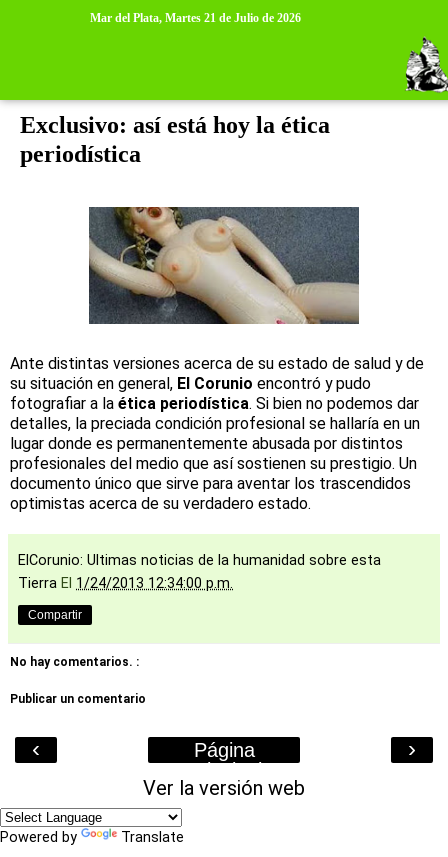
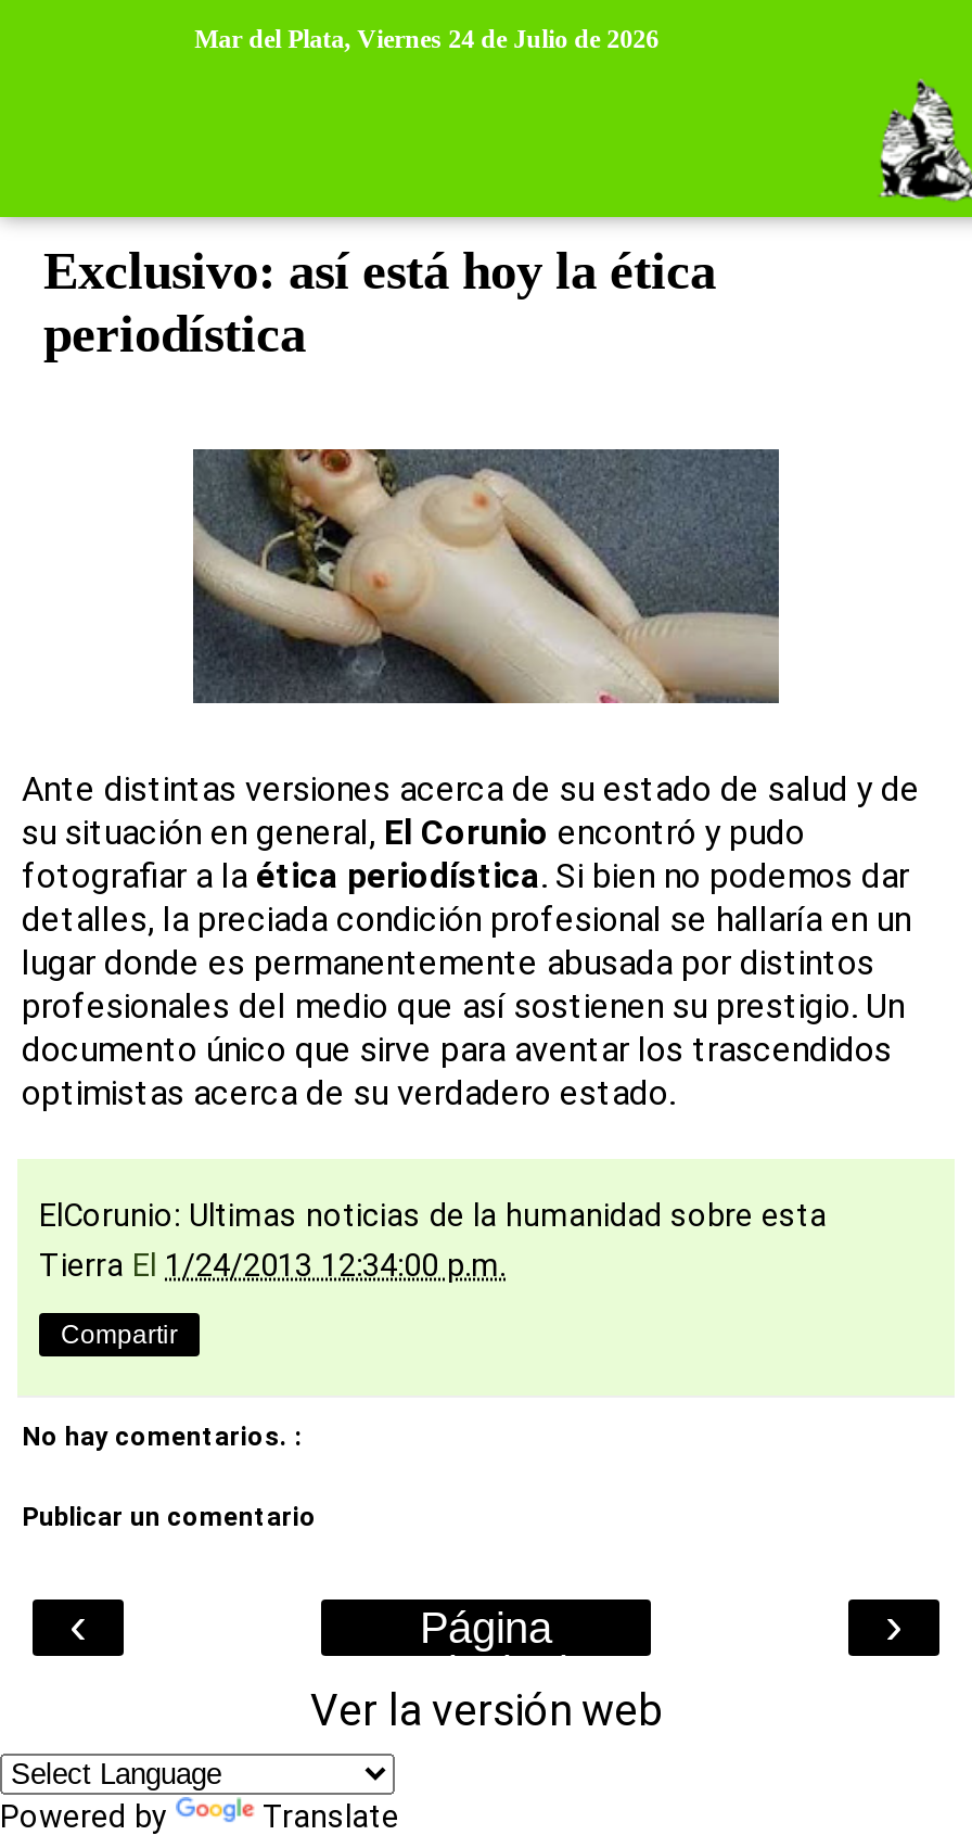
[90,11,301,25] Mar del Plata, Martes 21 de Julio de 2026 -> [194,24,659,54] Mar del Plata, Viernes 24 de Julio de 2026

